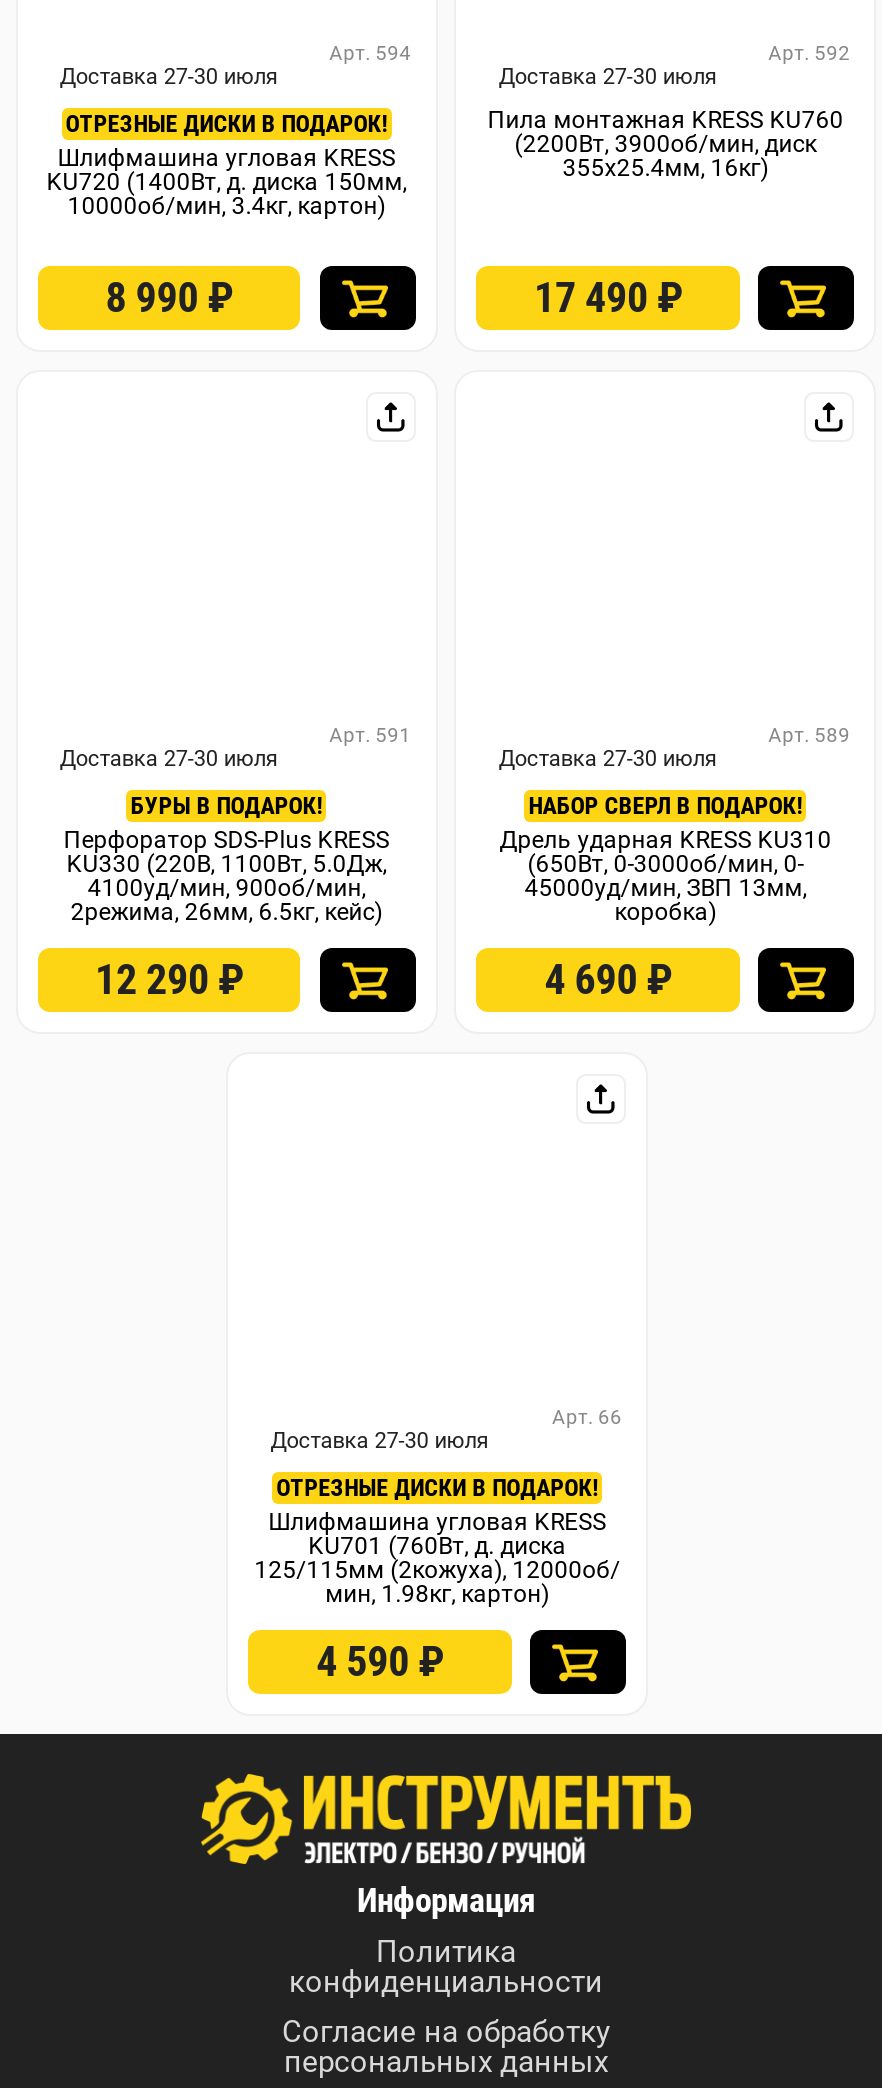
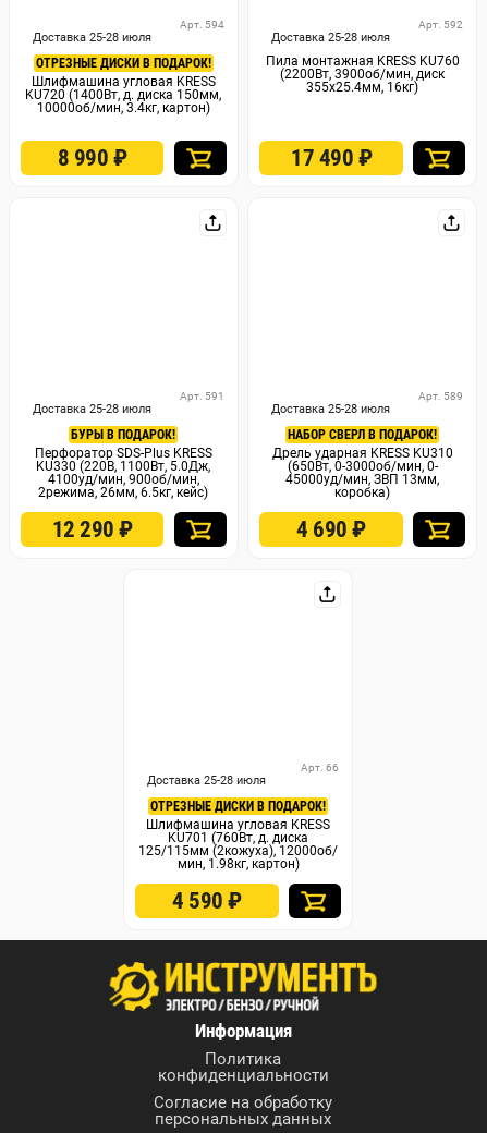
[60,65,278,91] Доставка 27-30 июля -> [33,31,151,45] Доставка 25-28 июля
[499,65,717,91] Доставка 27-30 июля -> [272,31,390,45] Доставка 25-28 июля
[60,746,278,772] Доставка 27-30 июля -> [33,402,151,416] Доставка 25-28 июля
[499,746,717,772] Доставка 27-30 июля -> [272,402,390,416] Доставка 25-28 июля
[270,1428,488,1454] Доставка 27-30 июля -> [147,773,266,787] Доставка 25-28 июля

